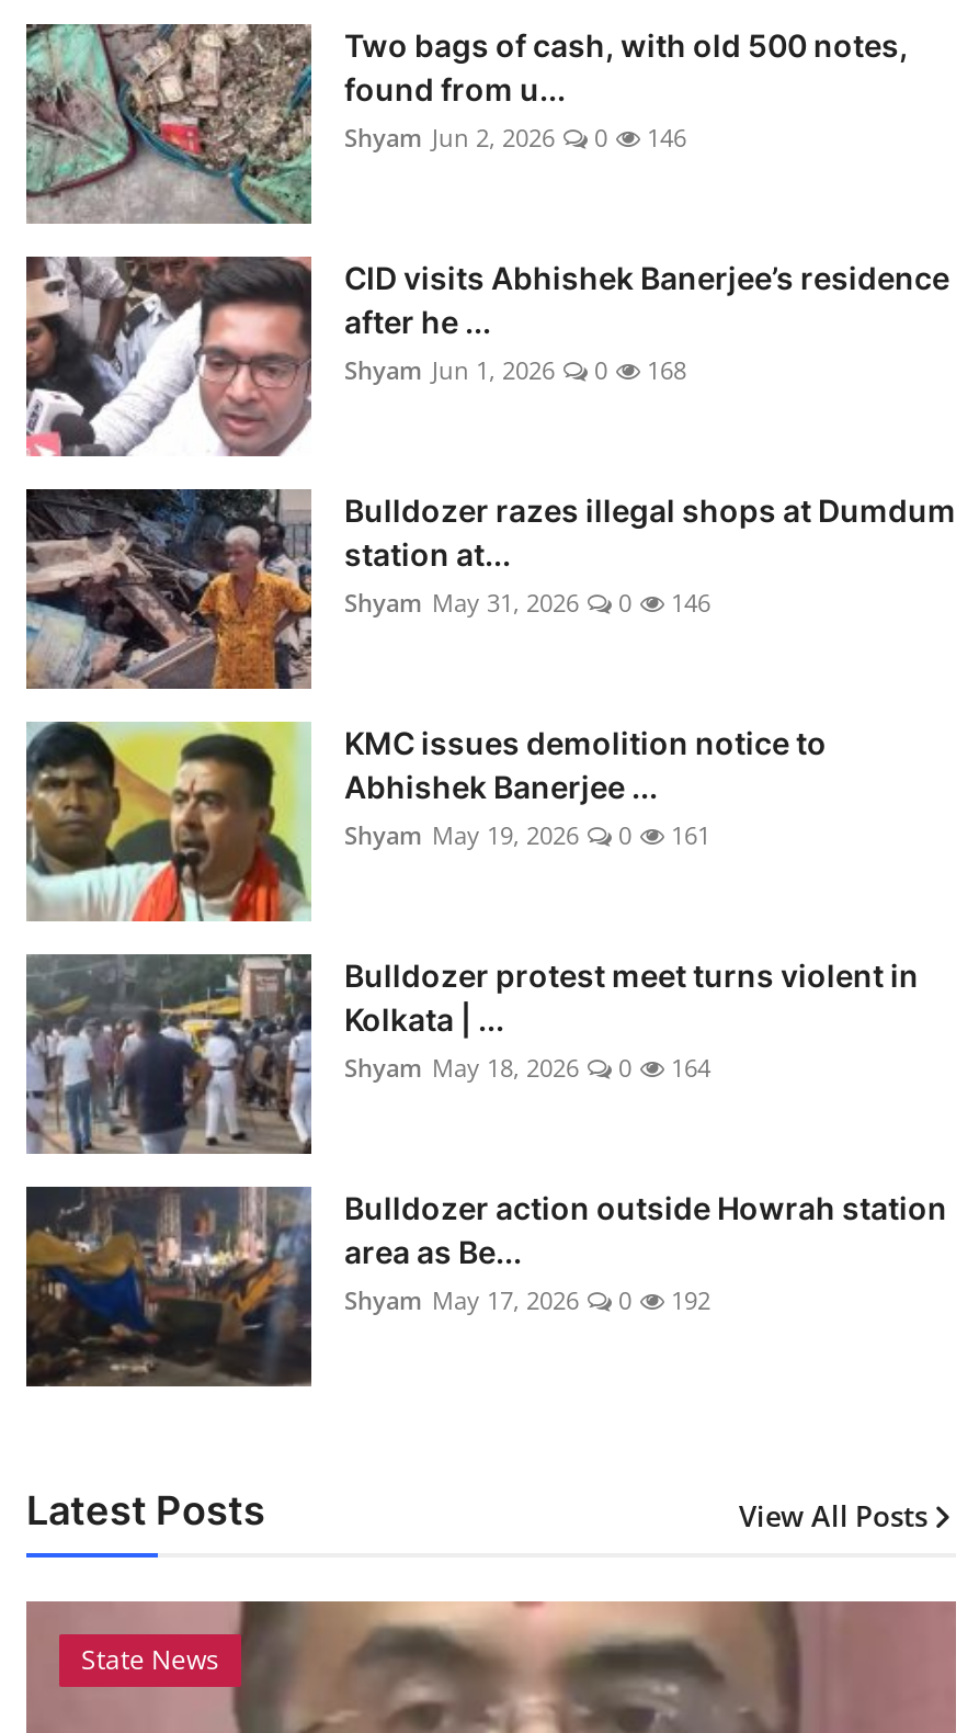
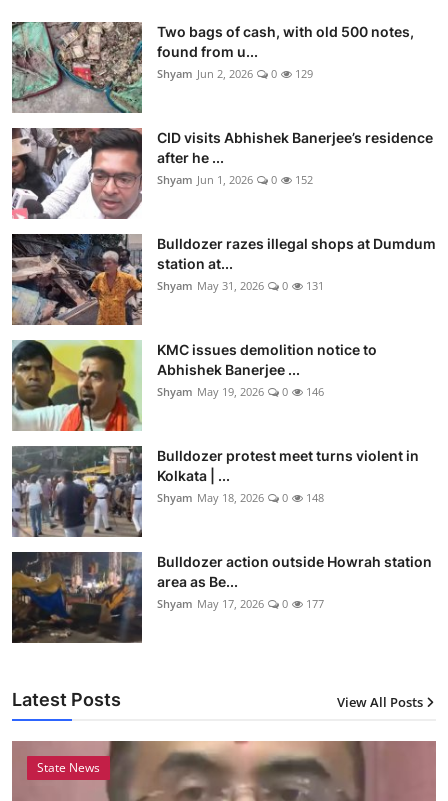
[344,121,686,154] Shyam Jun 2, 2026 0 146 -> [157,66,313,81] Shyam Jun 2, 2026 0 129
[344,354,686,387] Shyam Jun 1, 2026 0 168 -> [157,172,313,187] Shyam Jun 1, 2026 0 152
[344,586,710,619] Shyam May 31, 2026 0 146 -> [157,278,324,293] Shyam May 31, 2026 0 131
[344,819,710,852] Shyam May 19, 2026 0 161 -> [157,384,324,399] Shyam May 19, 2026 0 146
[344,1051,710,1084] Shyam May 18, 2026 0 164 -> [157,490,324,505] Shyam May 18, 2026 0 148
[344,1284,710,1317] Shyam May 17, 2026 0 192 -> [157,596,324,611] Shyam May 17, 2026 0 177

